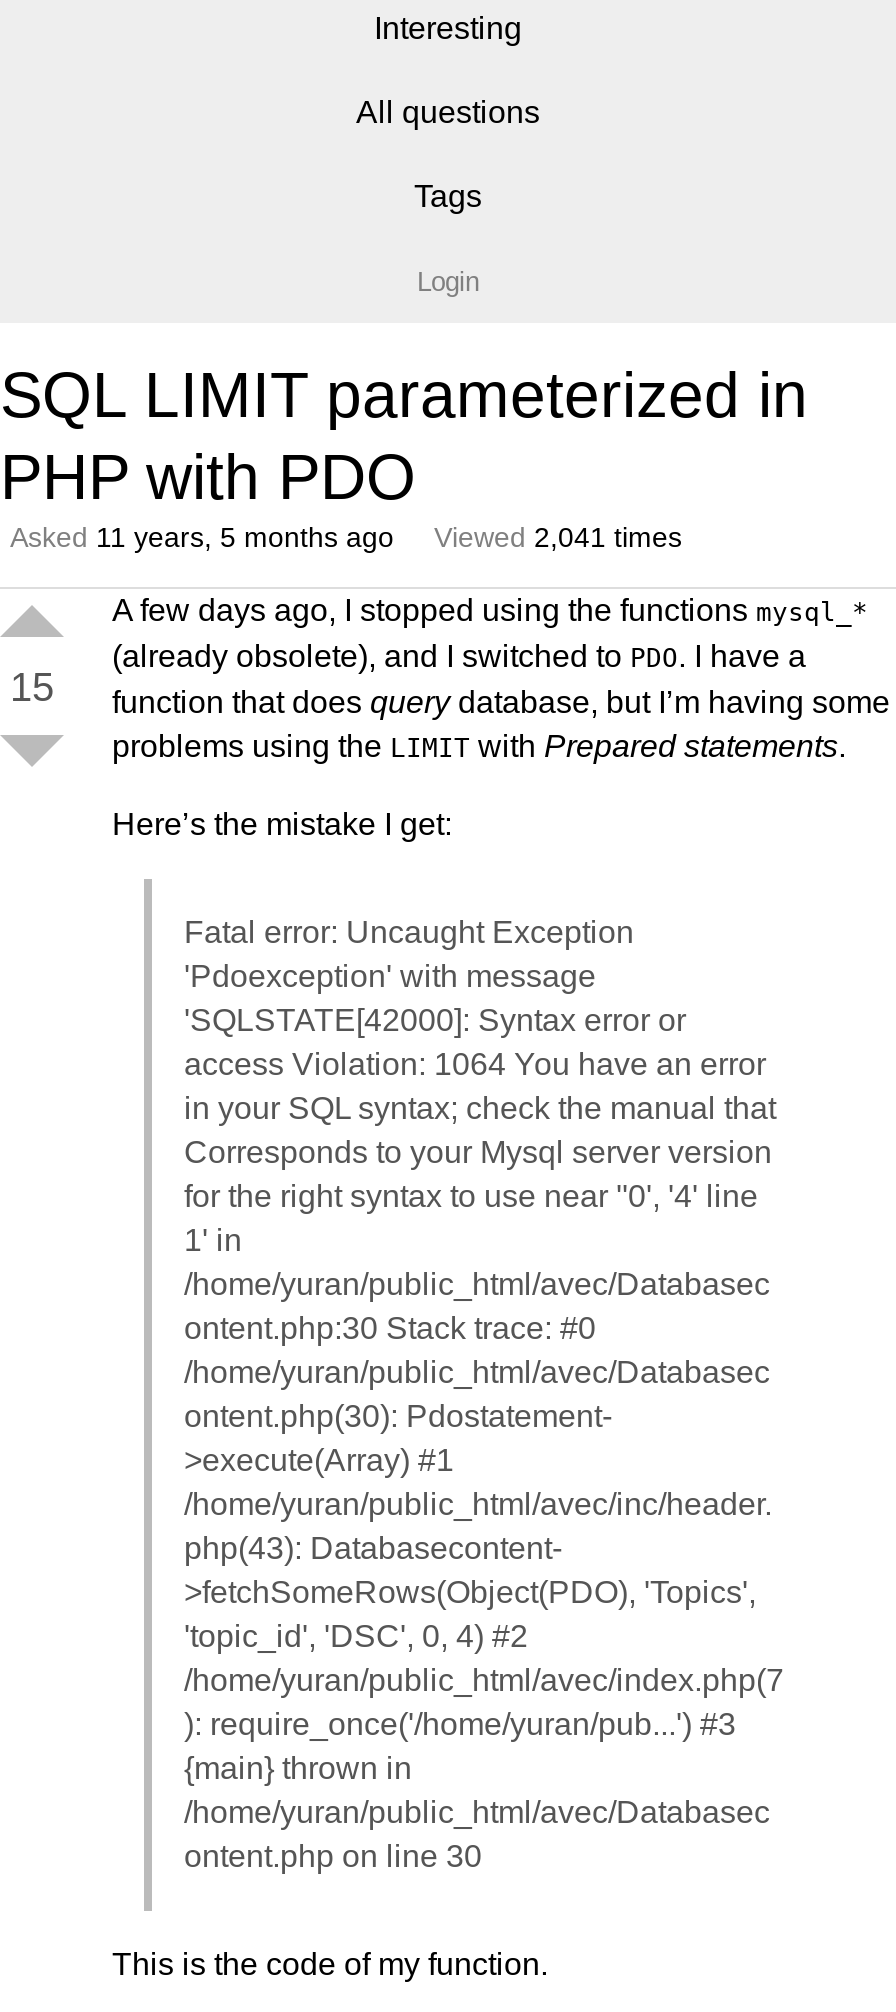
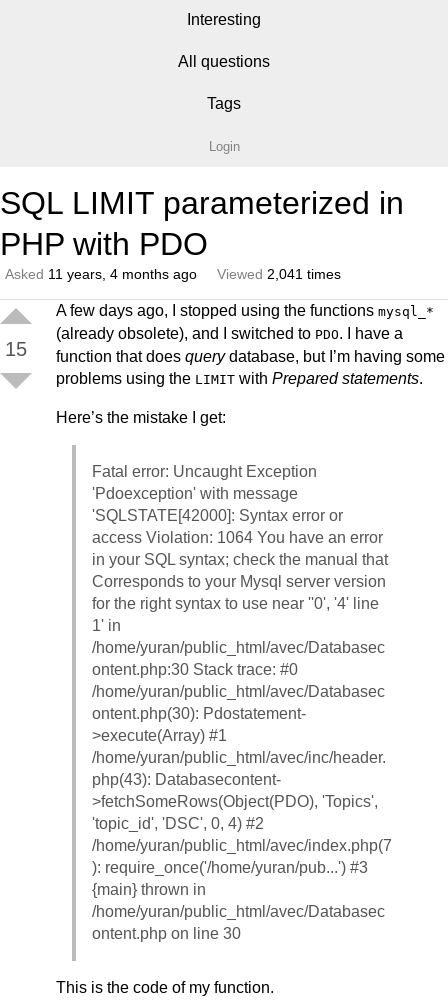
[10,521,394,553] Asked 11 years, 5 months ago -> [5,266,197,282] Asked 11 years, 4 months ago

